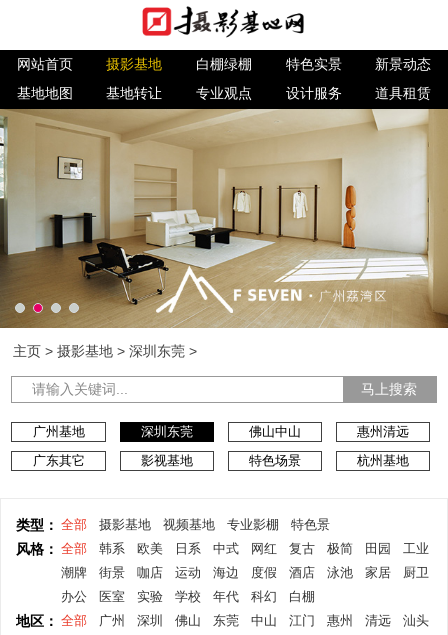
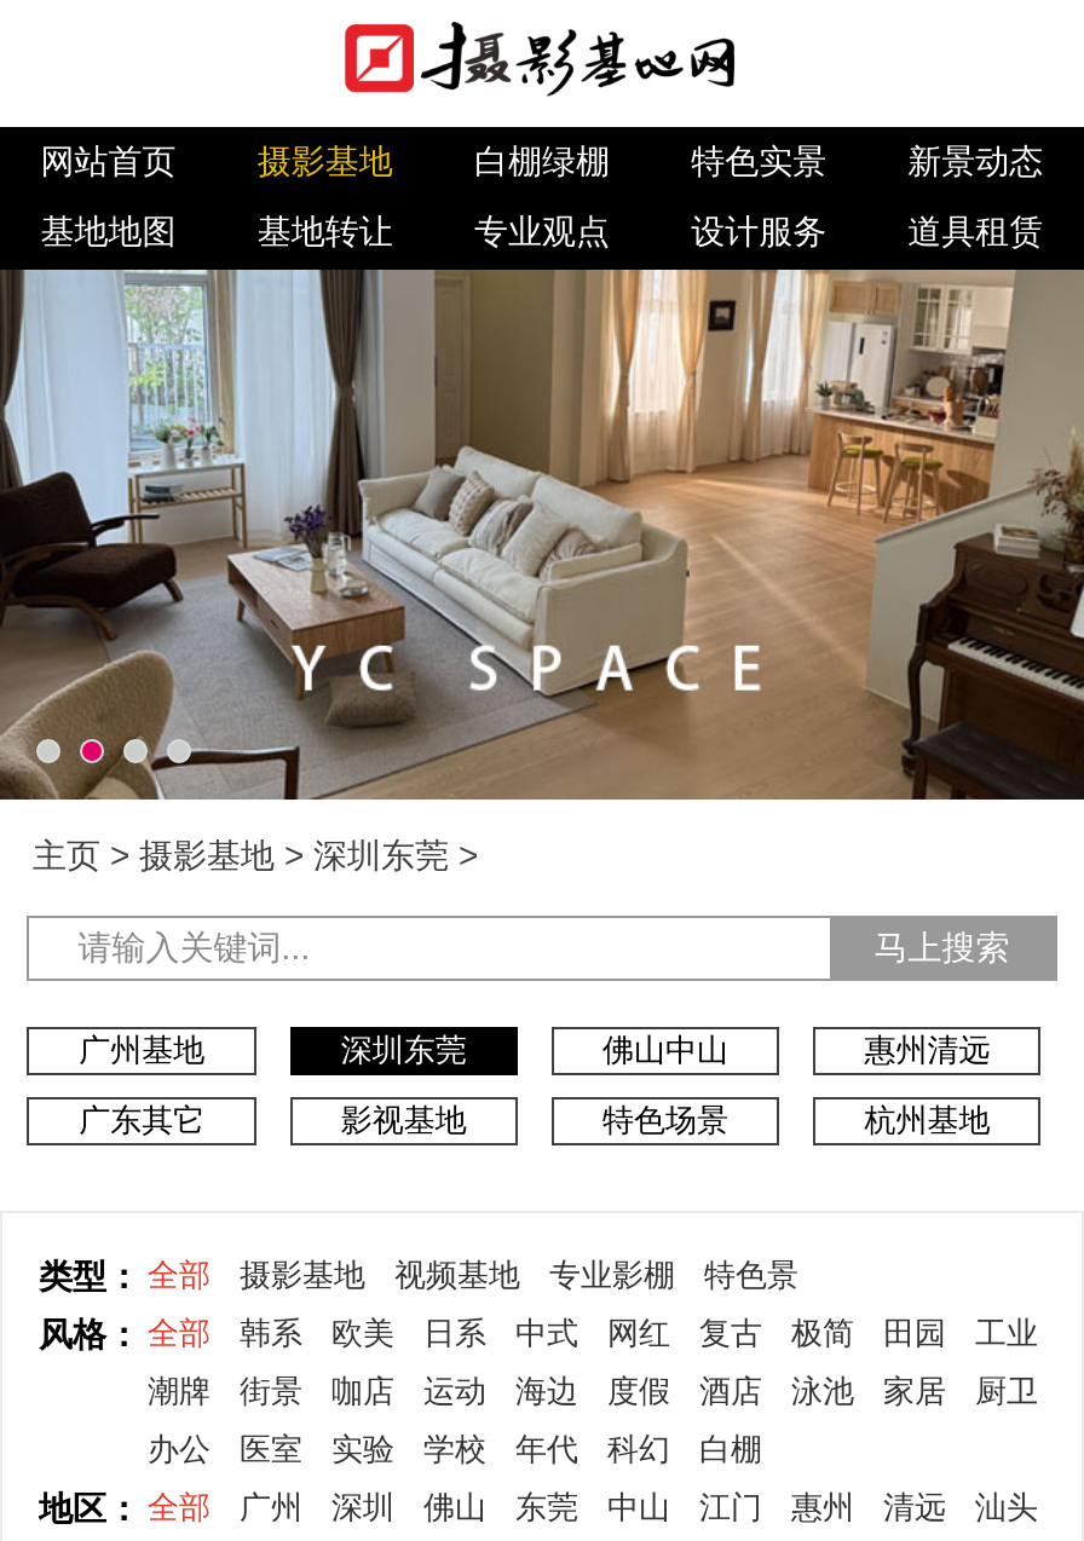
[3,108,445,329] [image] -> [7,267,1077,802] [image]

